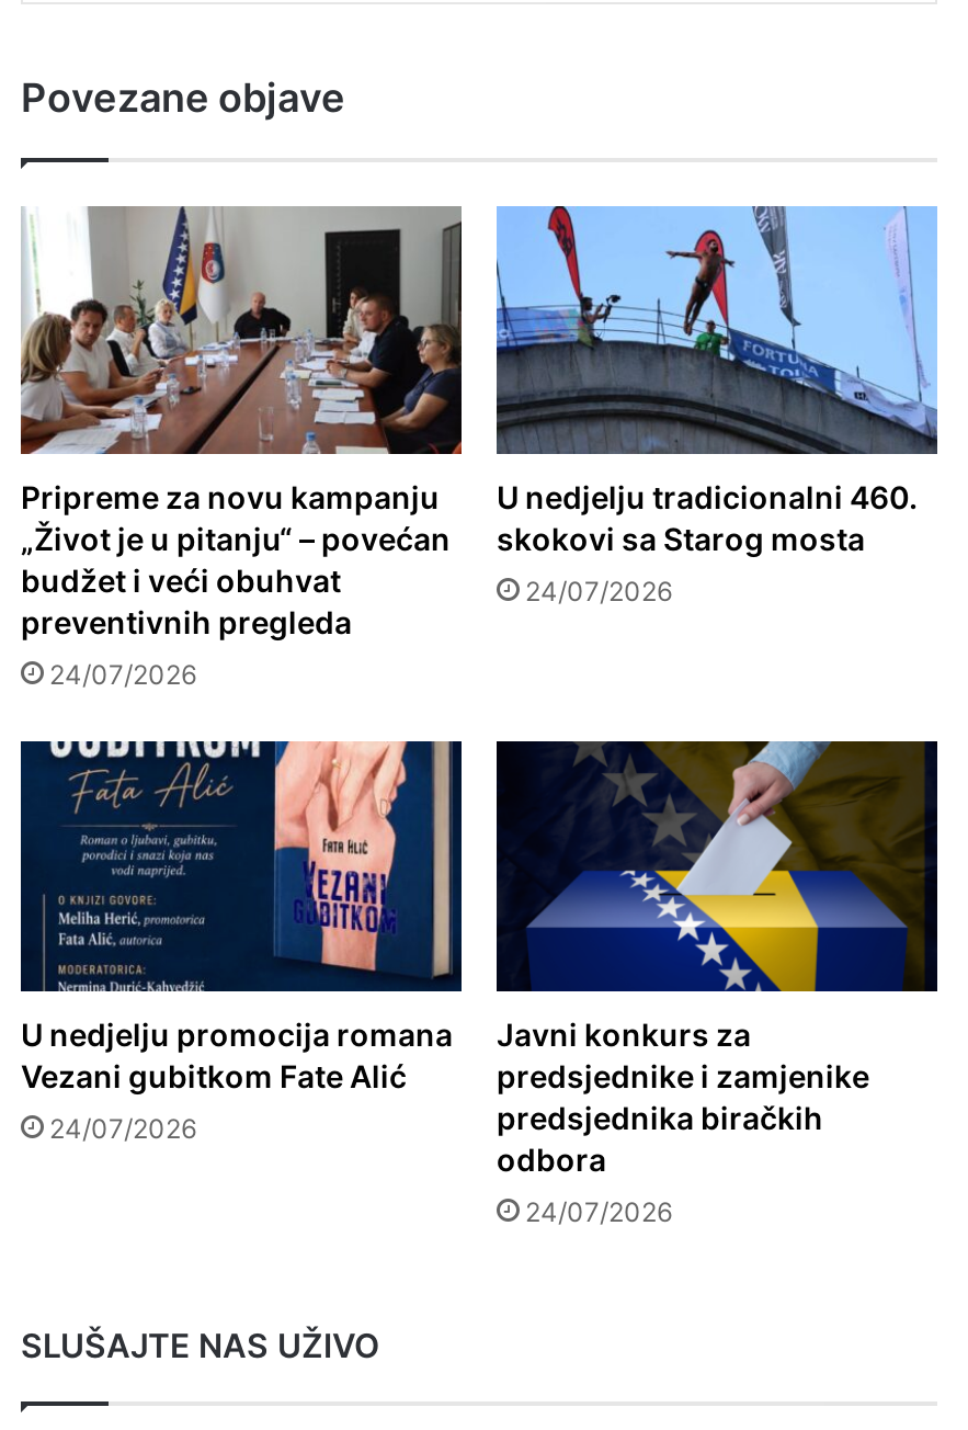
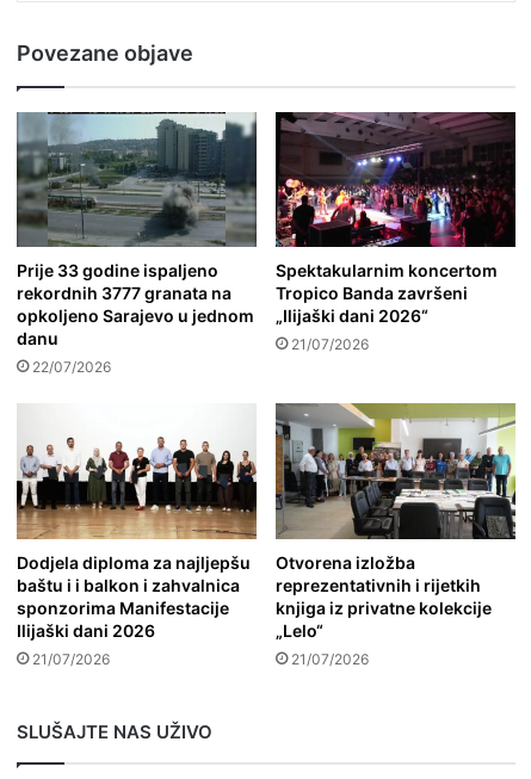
[21,206,462,641] [image] | Pripreme za novu kampanju | „Život je u pitanju“ – povećan | budžet i veći obuhvat | preventivnih pregleda -> [16,111,257,348] [image] | Prije 33 godine ispaljeno | rekordnih 3777 granata na | opkoljeno Sarajevo u jednom | danu
[494,206,939,557] [image] | U nedjelju tradicionalni 460. | skokovi sa Starog mosta -> [274,111,517,326] [image] | Spektakularnim koncertom | Tropico Banda završeni | „Ilijaški dani 2026“
[525,575,672,608] 24/07/2026 -> [291,335,369,353] 21/07/2026
[49,658,196,691] 24/07/2026 -> [32,358,111,376] 22/07/2026
[19,739,464,1093] [image] | U nedjelju promocija romana | Vezani gubitkom Fate Alić -> [16,403,258,640] [image] | Dodjela diploma za najljepšu | baštu i i balkon i zahvalnica | sponzorima Manifestacije | Ilijaški dani 2026
[494,739,939,1177] [image] | Javni konkurs za | predsjednike i zamjenike | predsjednika biračkih | odbora -> [274,402,517,640] [image] | Otvorena izložba | reprezentativnih i rijetkih | knjiga iz privatne kolekcije | „Lelo“
[49,1111,196,1144] 24/07/2026 -> [32,650,110,667] 21/07/2026
[525,1194,672,1227] 24/07/2026 -> [291,650,369,667] 21/07/2026

